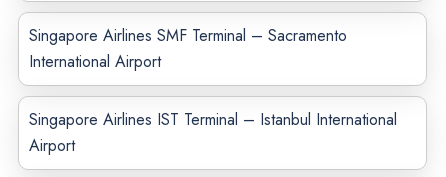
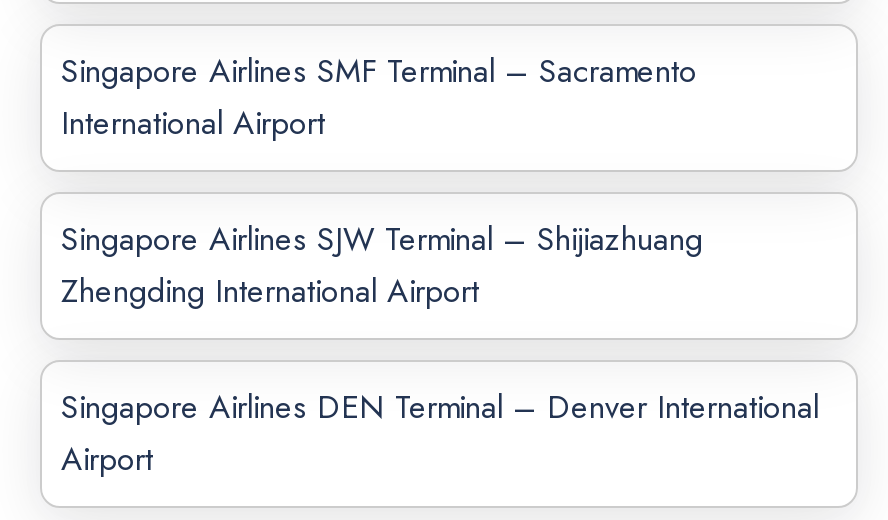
[28,108,396,131] Singapore Airlines IST Terminal – Istanbul International -> [61,217,819,431] Singapore Airlines SJW Terminal – Shijiazhuang | Zhengding International Airport | Singapore Airlines DEN Terminal – Denver International

